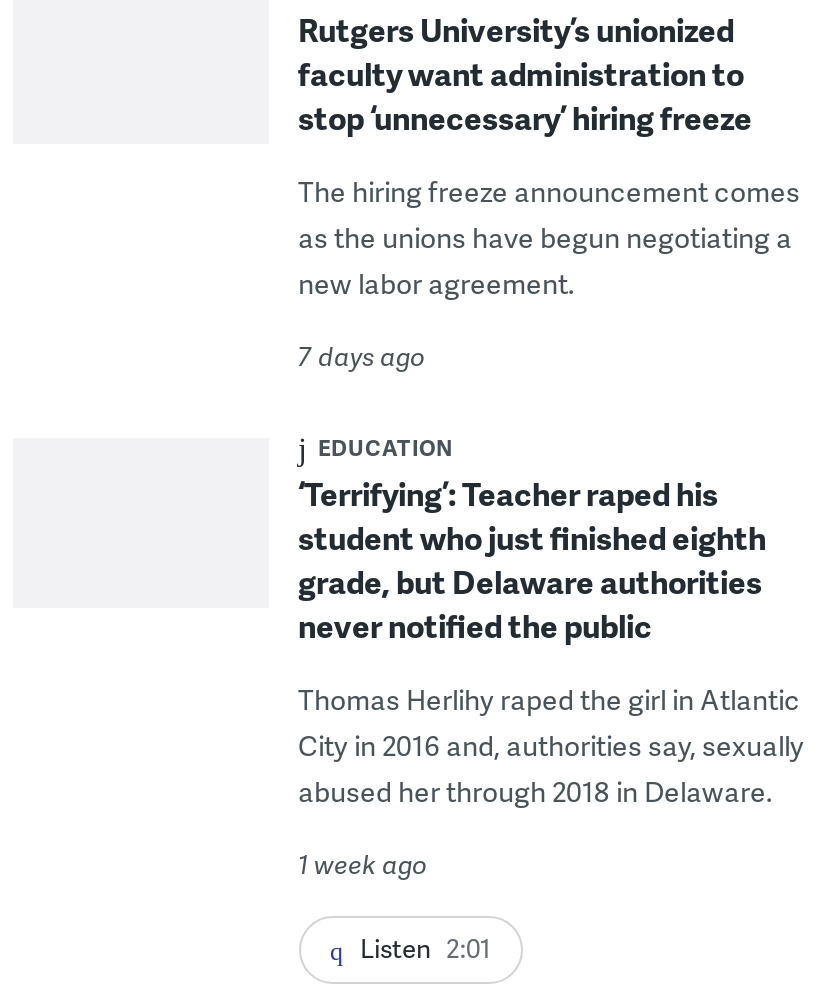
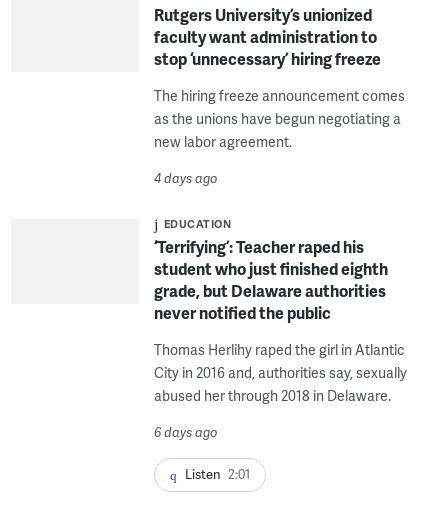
[298,337,426,373] 7 days ago -> [153,168,217,186] 4 days ago
[298,845,428,881] 1 week ago -> [153,422,217,440] 6 days ago

